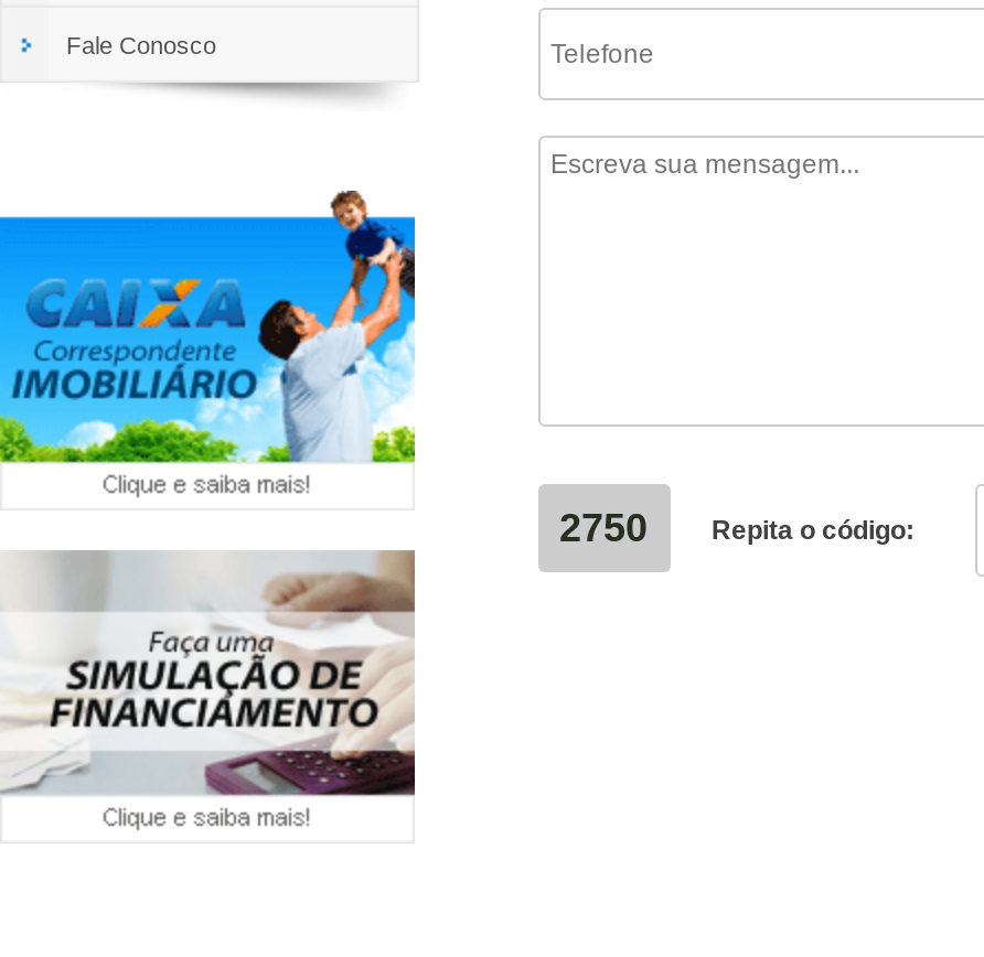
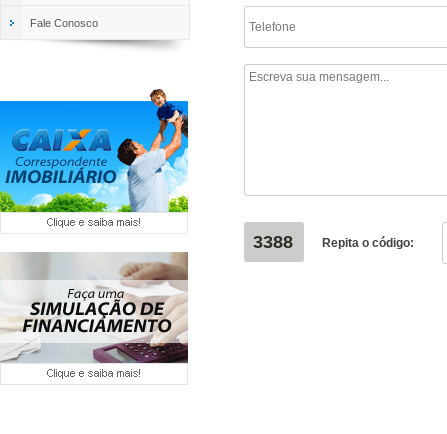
[559,506,648,550] 2750 -> [253,232,293,252] 3388

